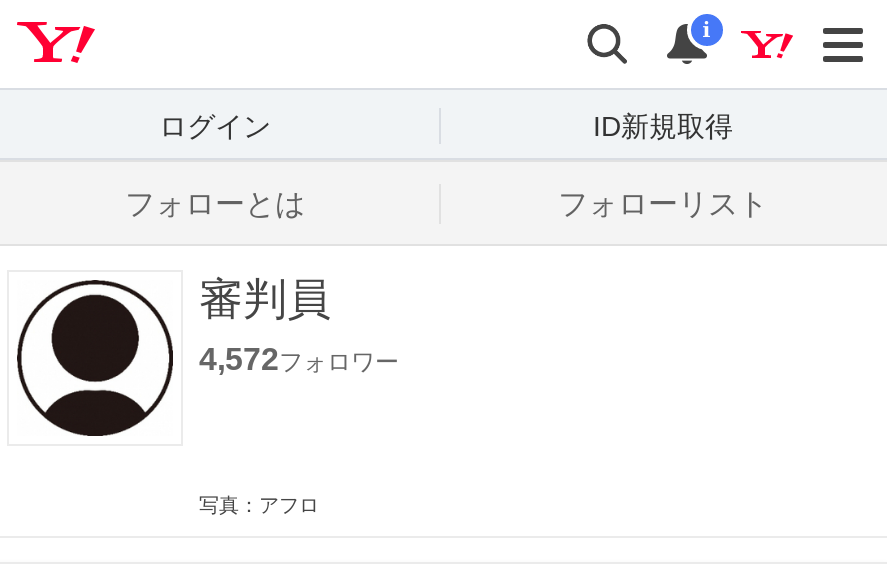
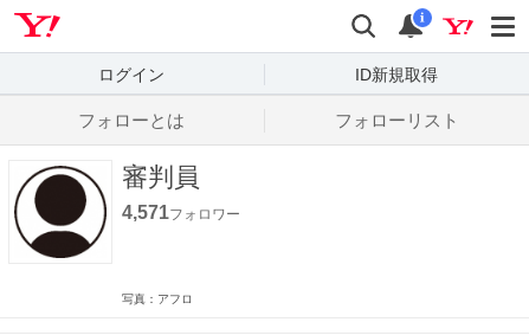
[199,342,399,376] 4,572フォロワー -> [122,202,240,223] 4,571フォロワー

